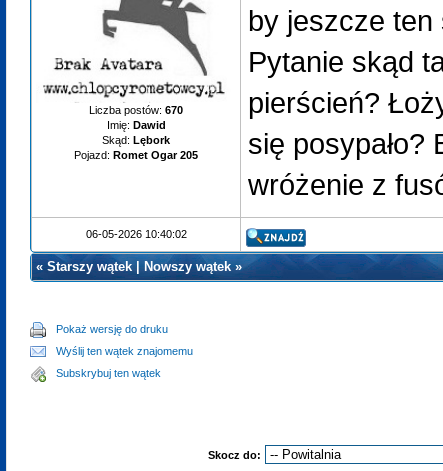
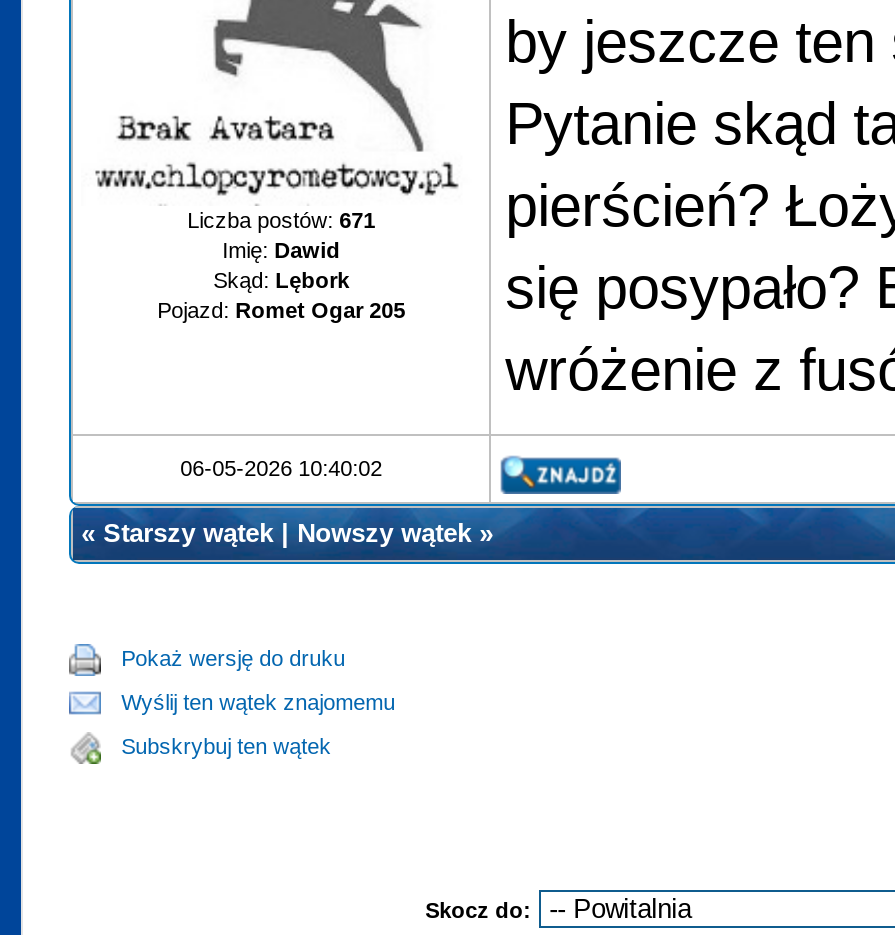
[89,104,183,116] Liczba postów: 670 -> [187,208,375,232] Liczba postów: 671

